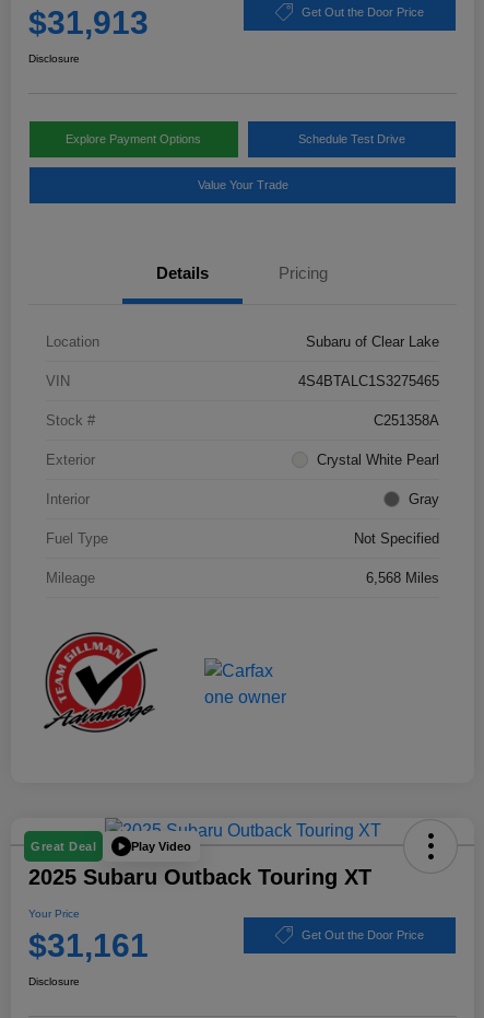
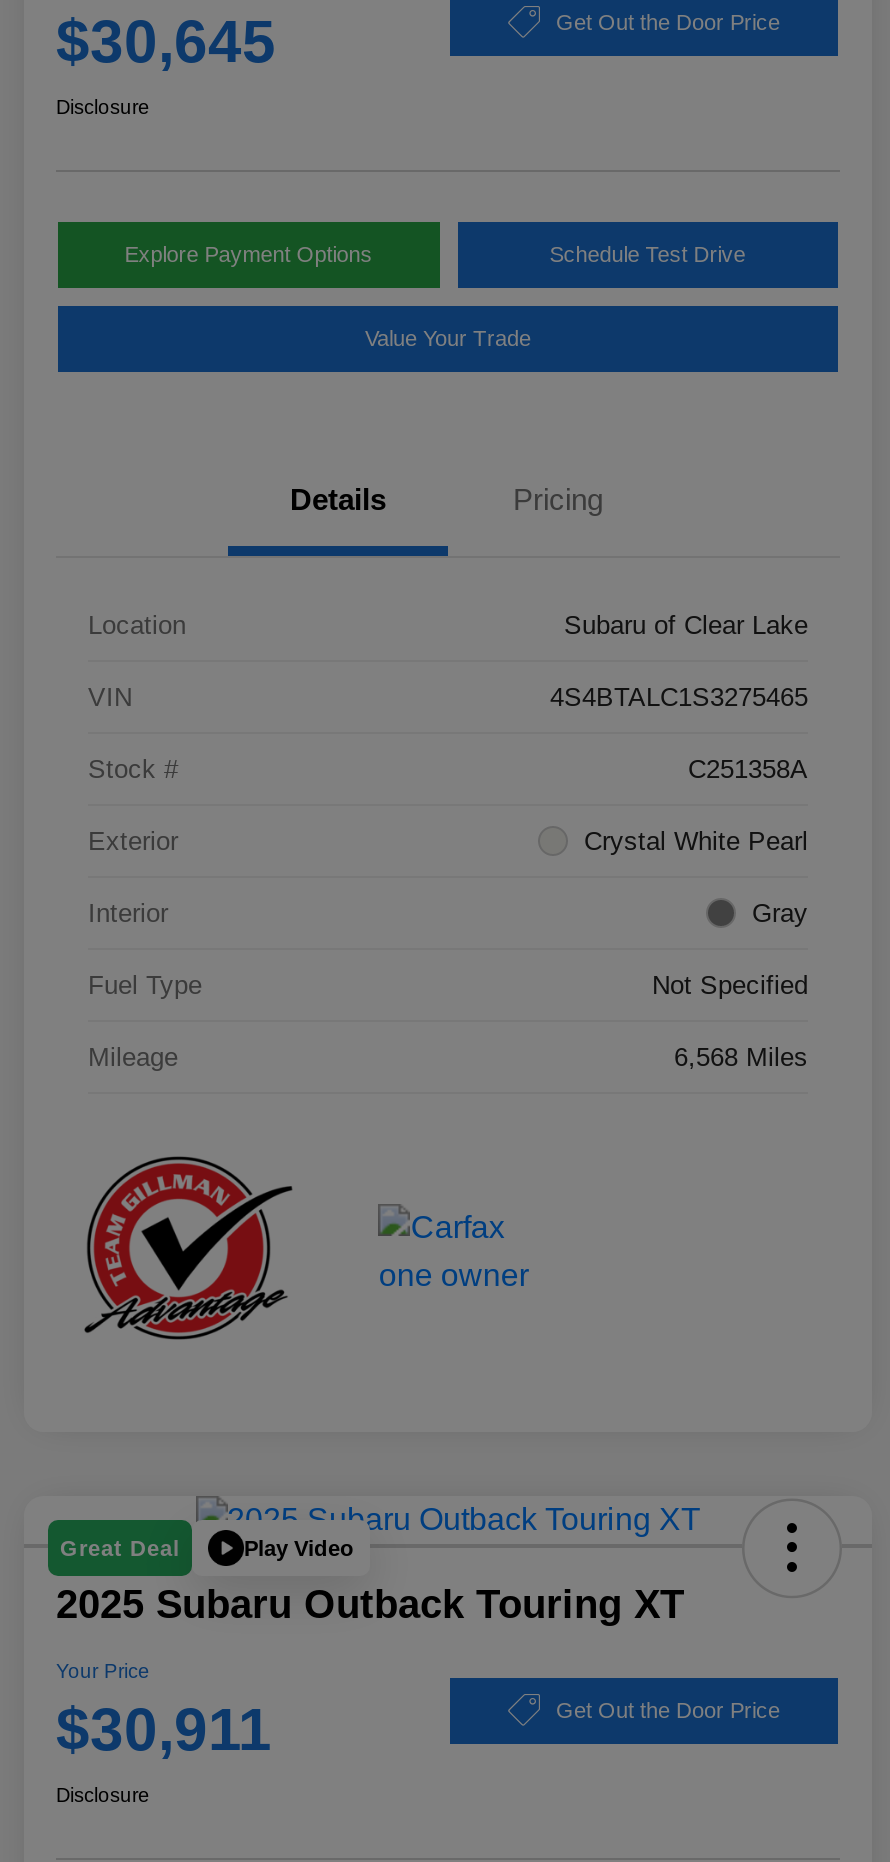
[28,5,149,41] $31,913 -> [56,8,276,74] $30,645
[28,927,149,963] $31,161 -> [56,1696,272,1762] $30,911

